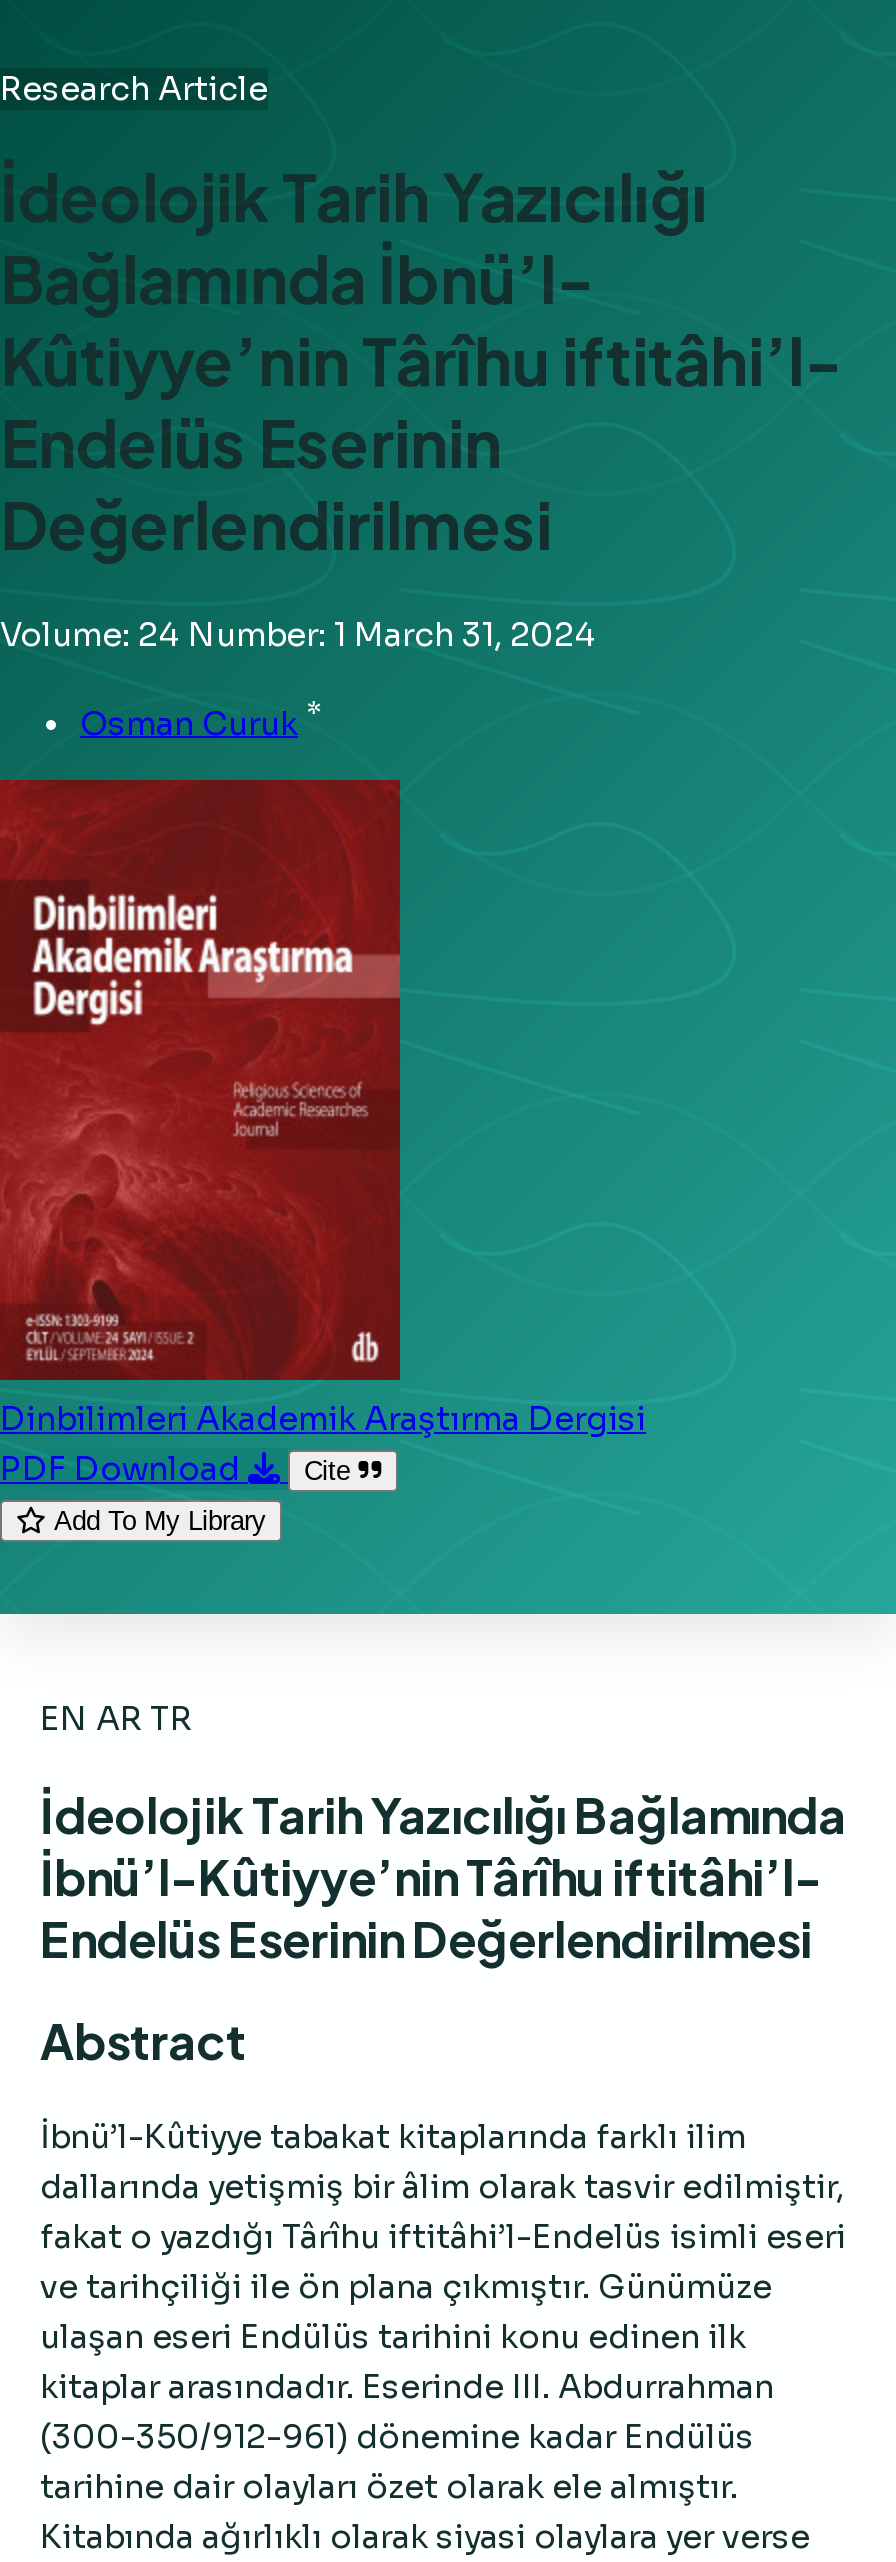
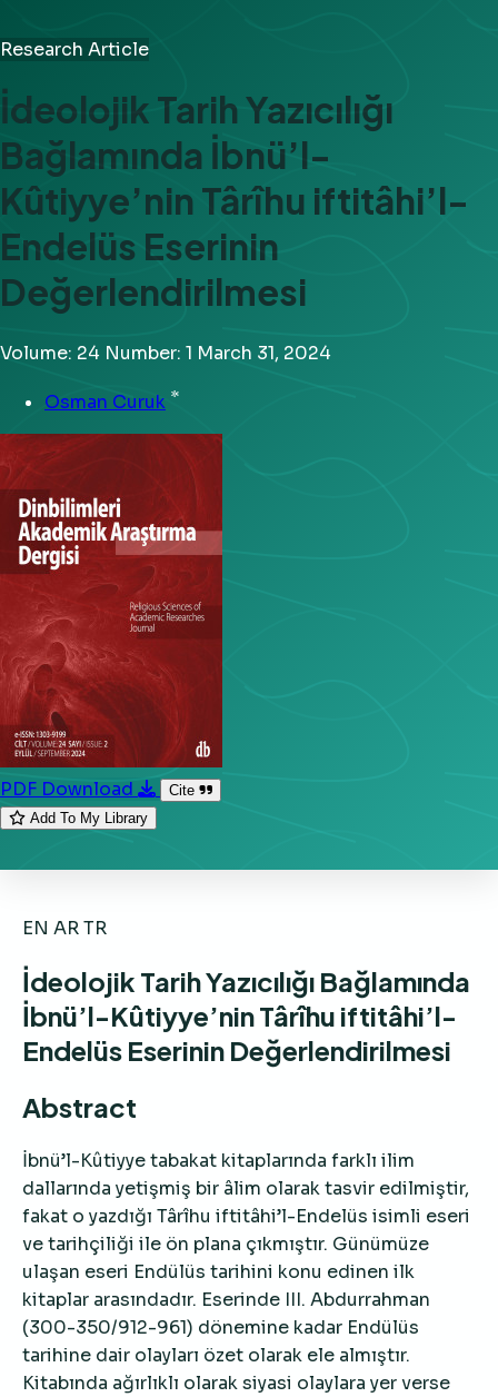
[0,1398,646,1440] Dinbilimleri Akademik Araştırma Dergisi -> none

